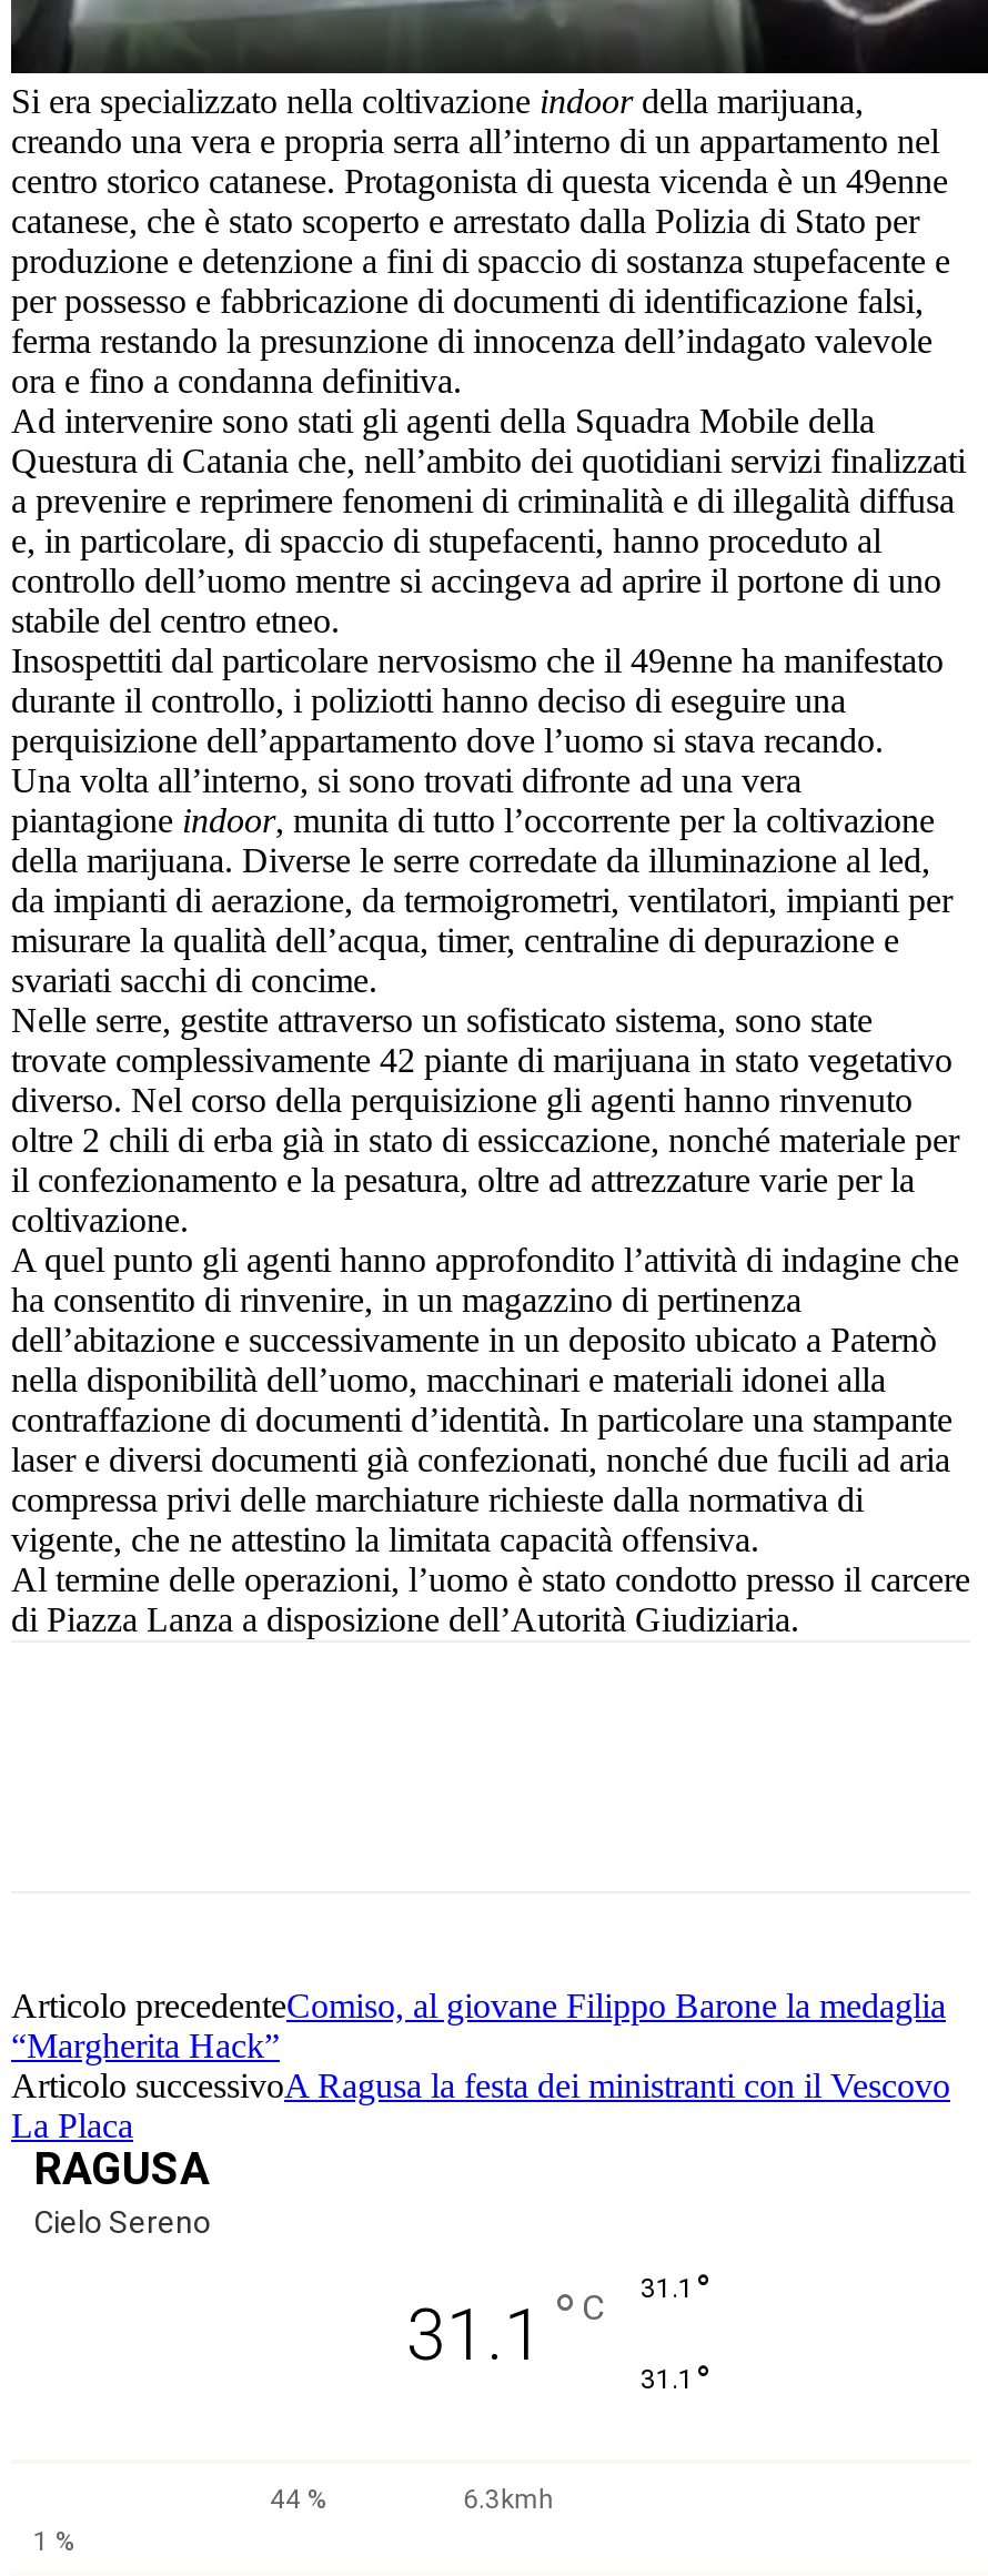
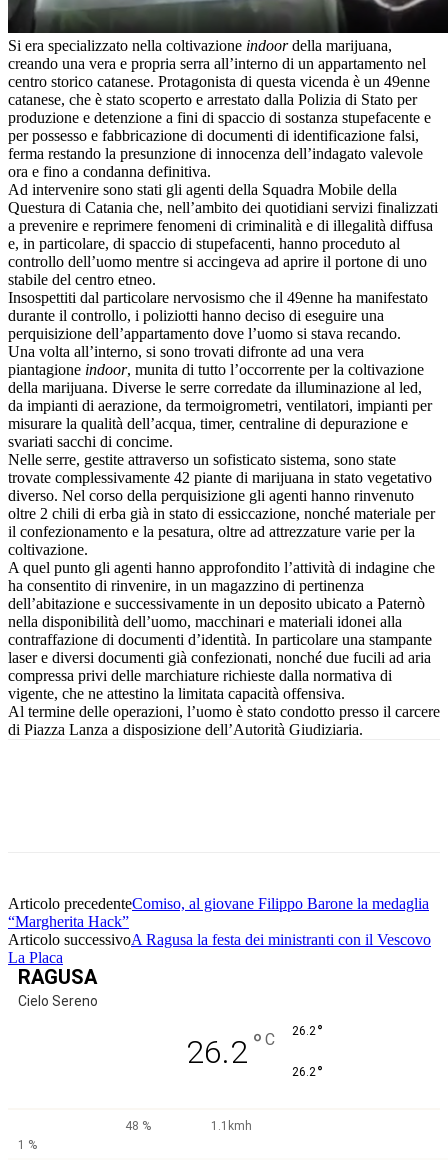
[406,2266,709,2377] 31.1 ° C | 31.1 ° -> [186,1021,322,1071] 26.2 ° C | 26.2 °
[641,2357,709,2404] 31.1 ° -> [291,1062,322,1083] 26.2 °
[270,2483,554,2515] 44 % | 6.3kmh -> [124,1119,252,1133] 48 % | 1.1kmh

